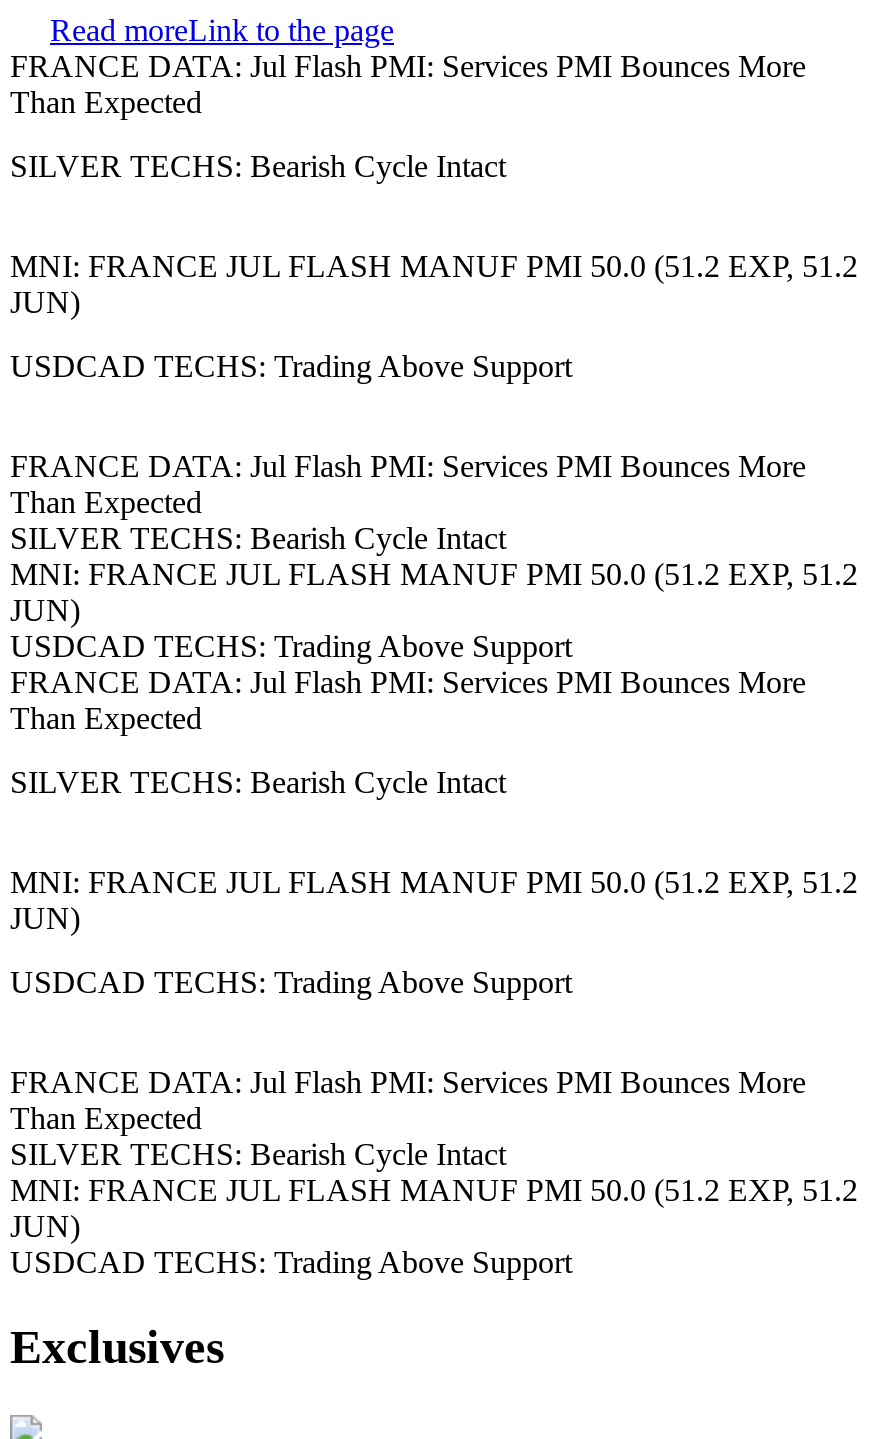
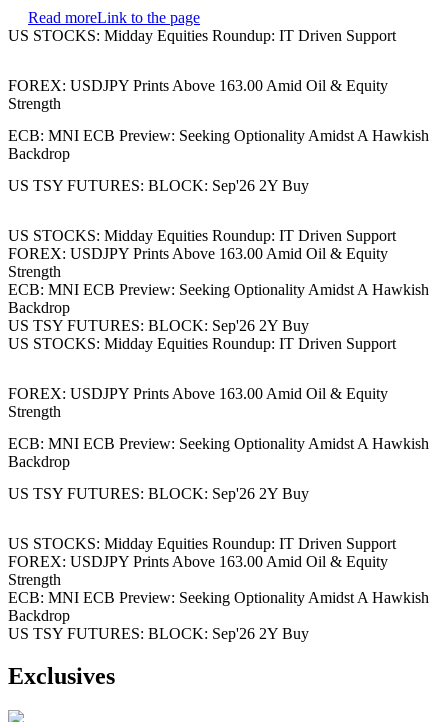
[10,49,806,119] FRANCE DATA: Jul Flash PMI: Services PMI Bounces More | Than Expected -> [8,27,396,44] US STOCKS: Midday Equities Roundup: IT Driven Support
[10,149,506,183] SILVER TECHS: Bearish Cycle Intact -> [8,77,388,112] FOREX: USDJPY Prints Above 163.00 Amid Oil & Equity | Strength
[10,249,858,319] MNI: FRANCE JUL FLASH MANUF PMI 50.0 (51.2 EXP, 51.2 | JUN) -> [8,127,429,162] ECB: MNI ECB Preview: Seeking Optionality Amidst A Hawkish | Backdrop
[10,349,572,383] USDCAD TECHS: Trading Above Support -> [8,177,309,194] US TSY FUTURES: BLOCK: Sep'26 2Y Buy
[10,449,858,735] FRANCE DATA: Jul Flash PMI: Services PMI Bounces More | Than Expected | SILVER TECHS: Bearish Cycle Intact | MNI: FRANCE JUL FLASH MANUF PMI 50.0 (51.2 EXP, 51.2 | JUN) | USDCAD TECHS: Trading Above Support | FRANCE DATA: Jul Flash PMI: Services PMI Bounces More | Than Expected -> [8,227,429,352] US STOCKS: Midday Equities Roundup: IT Driven Support | FOREX: USDJPY Prints Above 163.00 Amid Oil & Equity | Strength | ECB: MNI ECB Preview: Seeking Optionality Amidst A Hawkish | Backdrop | US TSY FUTURES: BLOCK: Sep'26 2Y Buy | US STOCKS: Midday Equities Roundup: IT Driven Support
[10,765,506,799] SILVER TECHS: Bearish Cycle Intact -> [8,385,388,420] FOREX: USDJPY Prints Above 163.00 Amid Oil & Equity | Strength
[10,865,858,935] MNI: FRANCE JUL FLASH MANUF PMI 50.0 (51.2 EXP, 51.2 | JUN) -> [8,435,429,470] ECB: MNI ECB Preview: Seeking Optionality Amidst A Hawkish | Backdrop
[10,965,572,999] USDCAD TECHS: Trading Above Support -> [8,485,309,502] US TSY FUTURES: BLOCK: Sep'26 2Y Buy
[10,1065,858,1279] FRANCE DATA: Jul Flash PMI: Services PMI Bounces More | Than Expected | SILVER TECHS: Bearish Cycle Intact | MNI: FRANCE JUL FLASH MANUF PMI 50.0 (51.2 EXP, 51.2 | JUN) | USDCAD TECHS: Trading Above Support -> [8,535,429,642] US STOCKS: Midday Equities Roundup: IT Driven Support | FOREX: USDJPY Prints Above 163.00 Amid Oil & Equity | Strength | ECB: MNI ECB Preview: Seeking Optionality Amidst A Hawkish | Backdrop | US TSY FUTURES: BLOCK: Sep'26 2Y Buy

